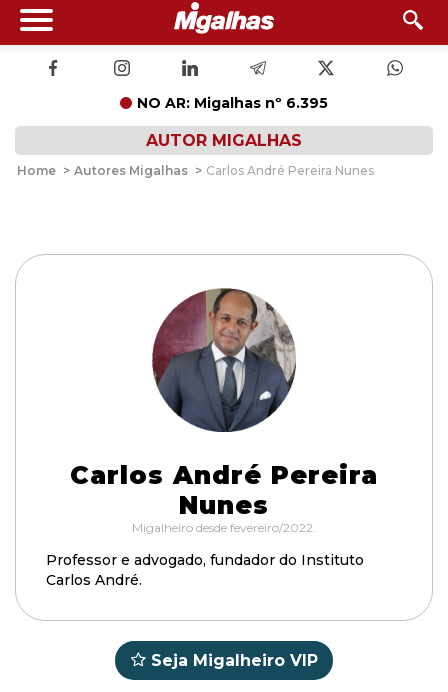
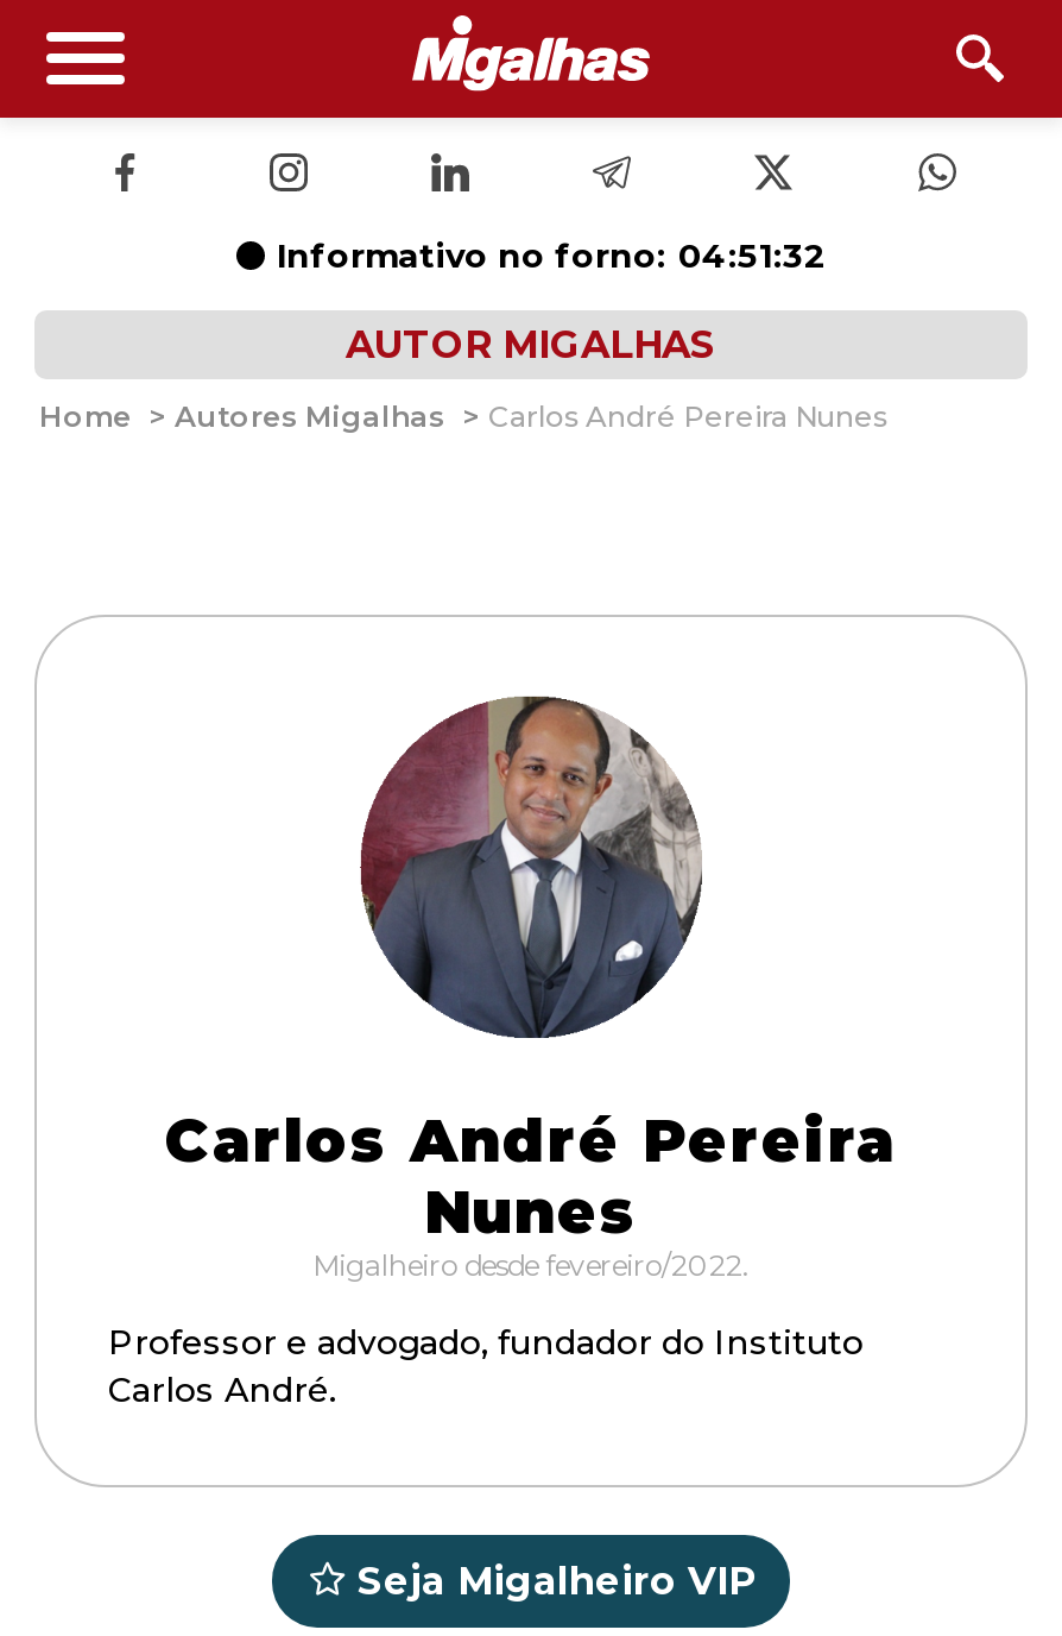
[137,94,328,112] NO AR: Migalhas nº 6.395 -> [277,234,826,277] Informativo no forno: 04:51:32

